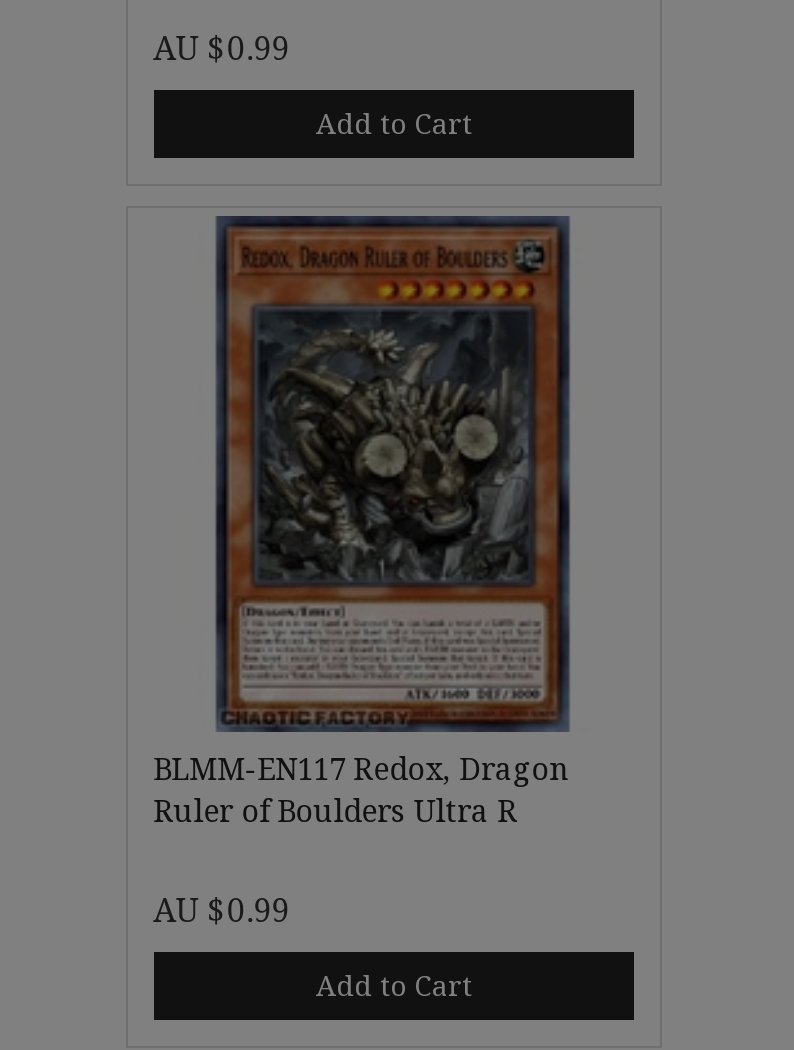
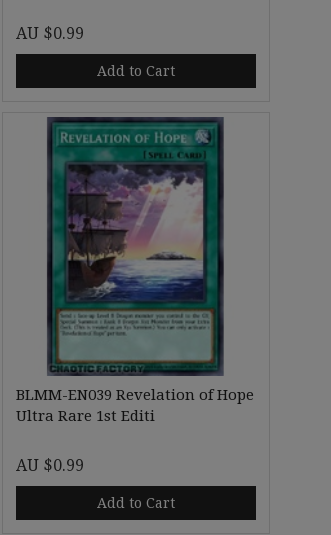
[153,215,569,830] [image] | BLMM-EN117 Redox, Dragon | Ruler of Boulders Ultra R -> [16,121,254,425] [image] | BLMM-EN039 Revelation of Hope | Ultra Rare 1st Editi

